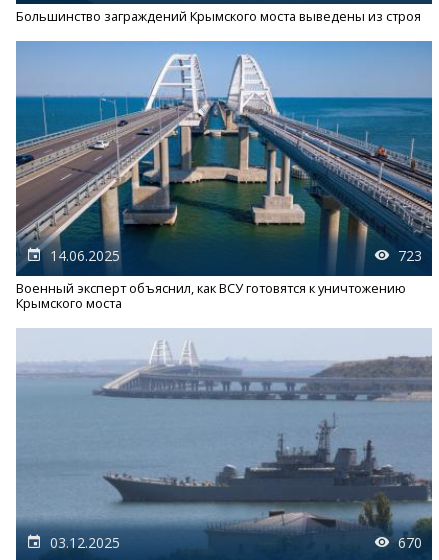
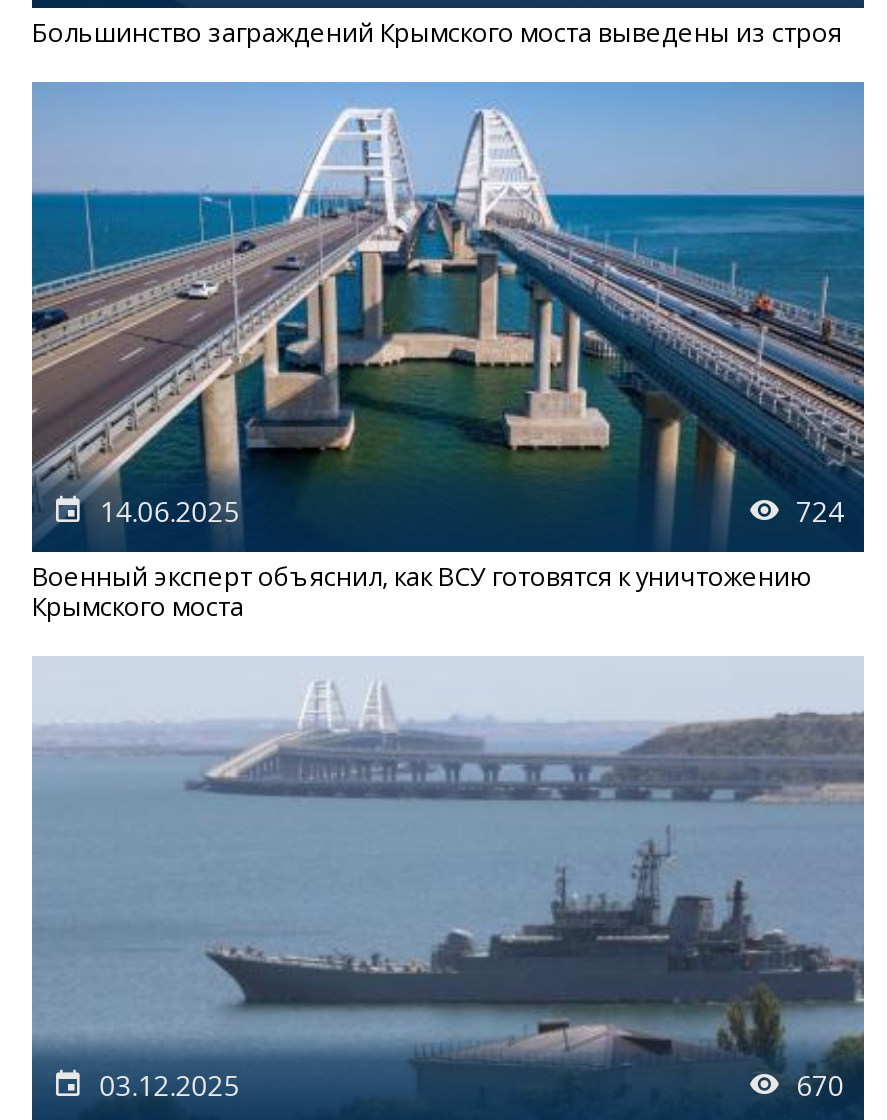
[398,246,422,265] 723 -> [796,492,844,530] 724

